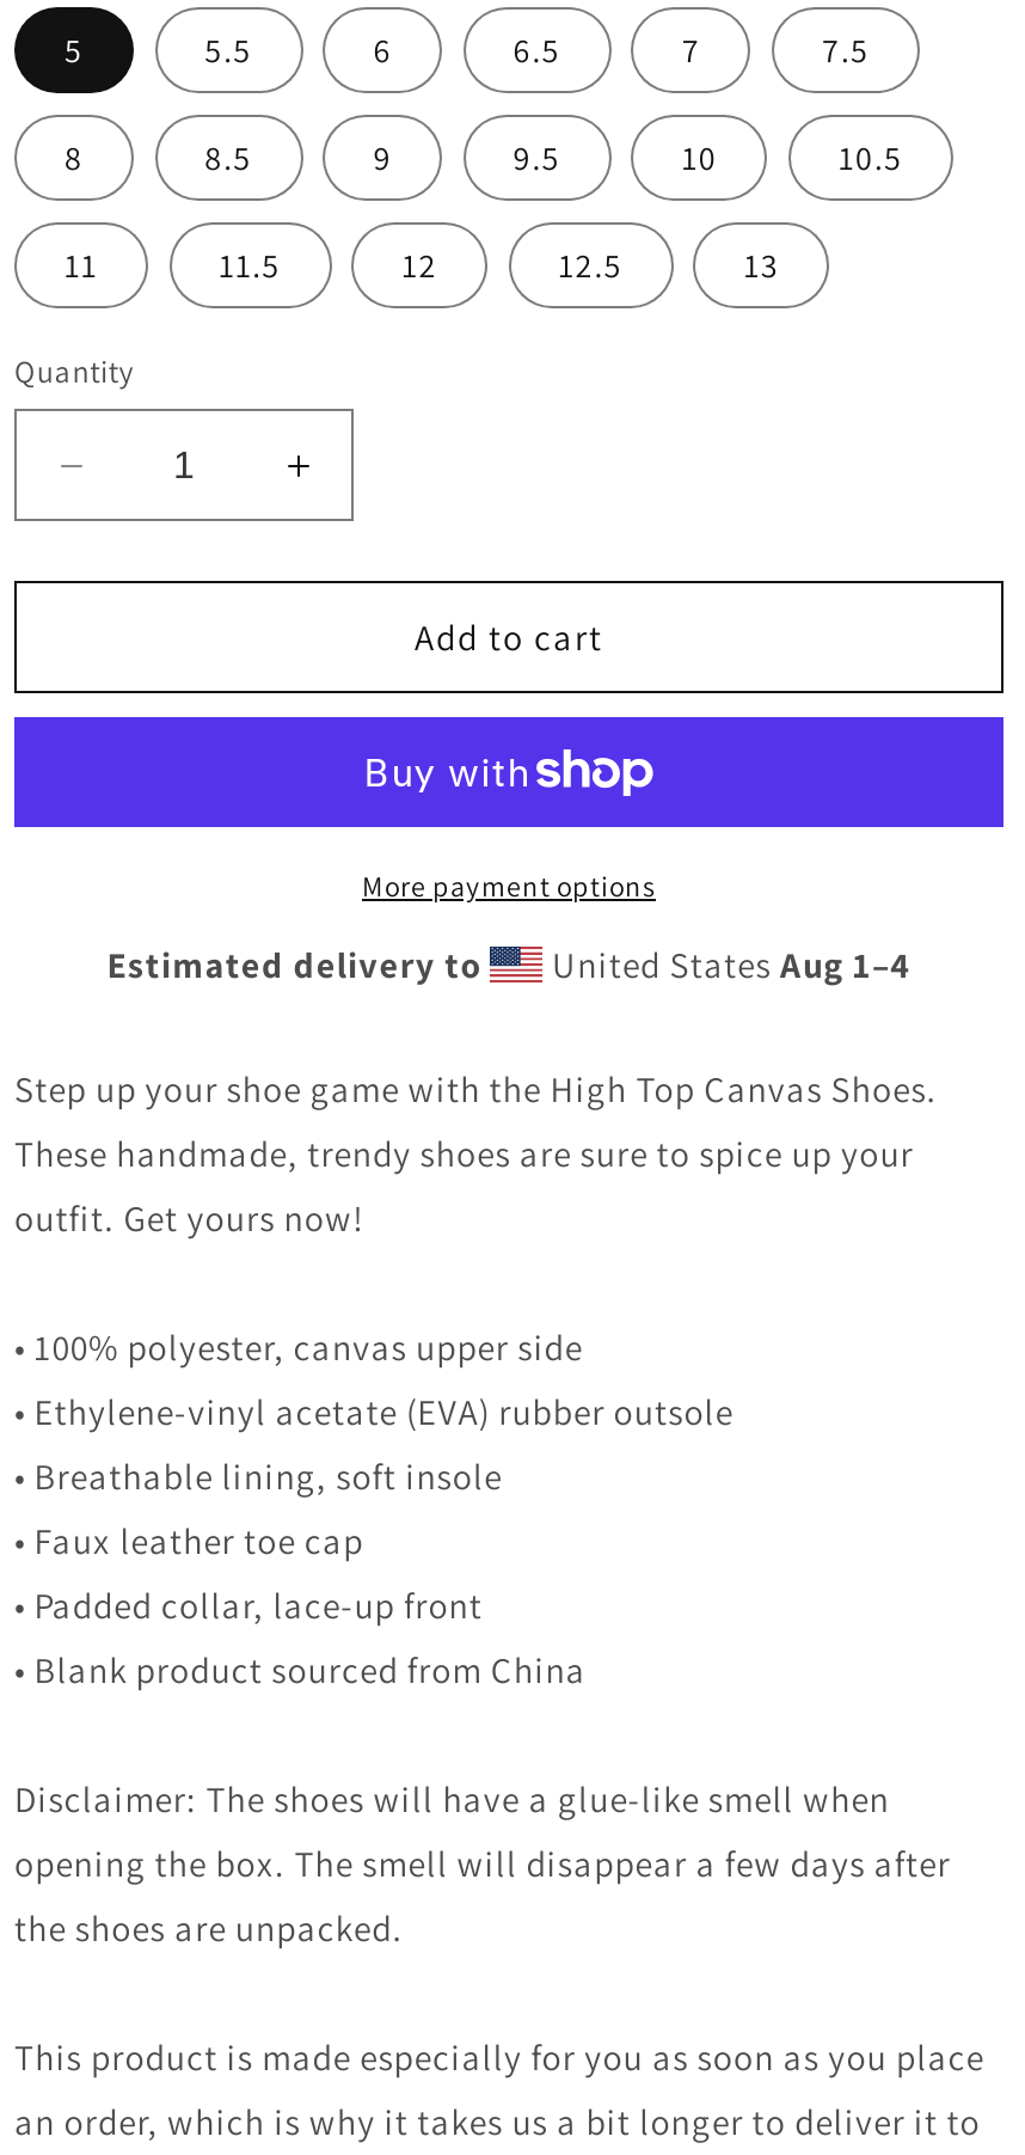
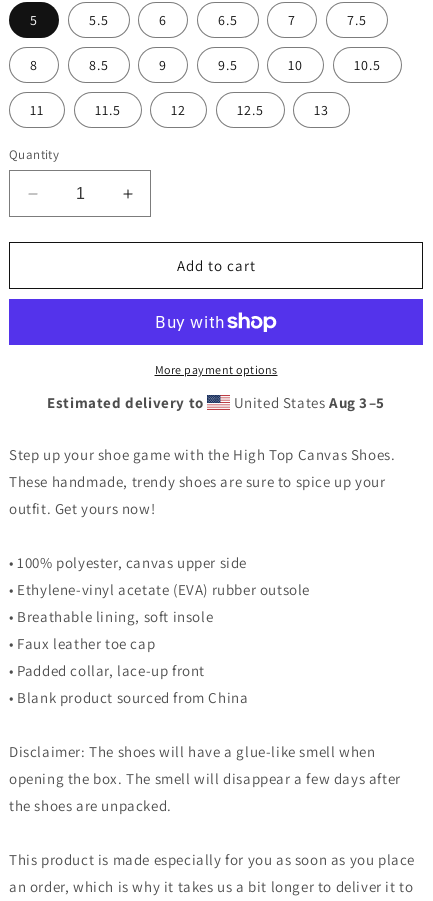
[544,942,911,987] United States Aug 1–4 -> [230,393,385,412] United States Aug 3–5

